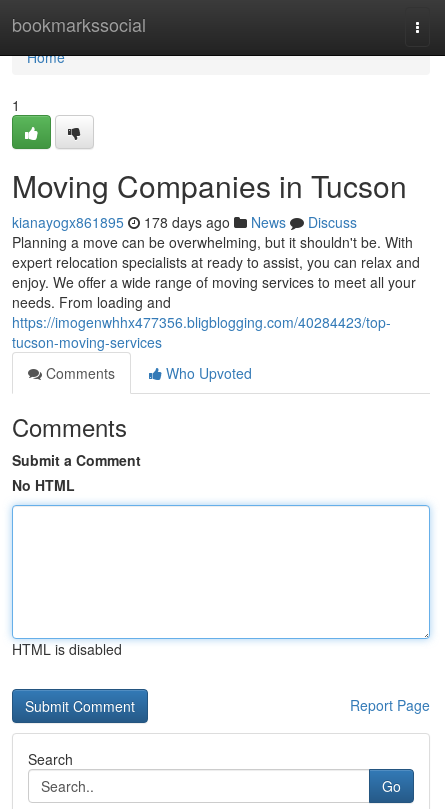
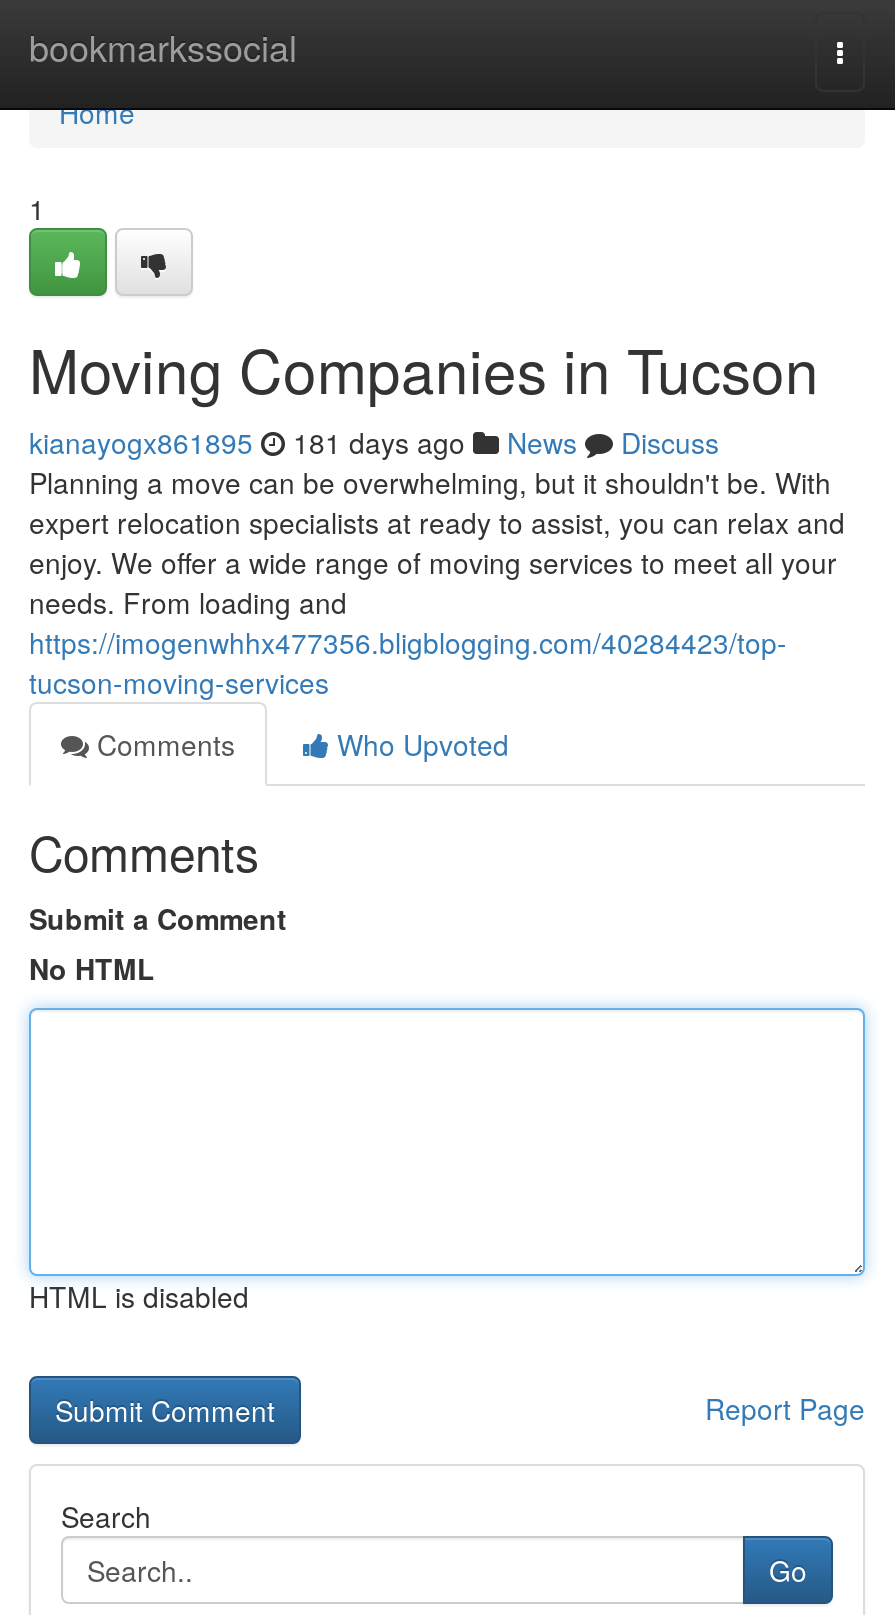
[12,212,357,232] kianayogx861895 178 days ago News Discuss -> [29,422,719,462] kianayogx861895 181 days ago News Discuss

